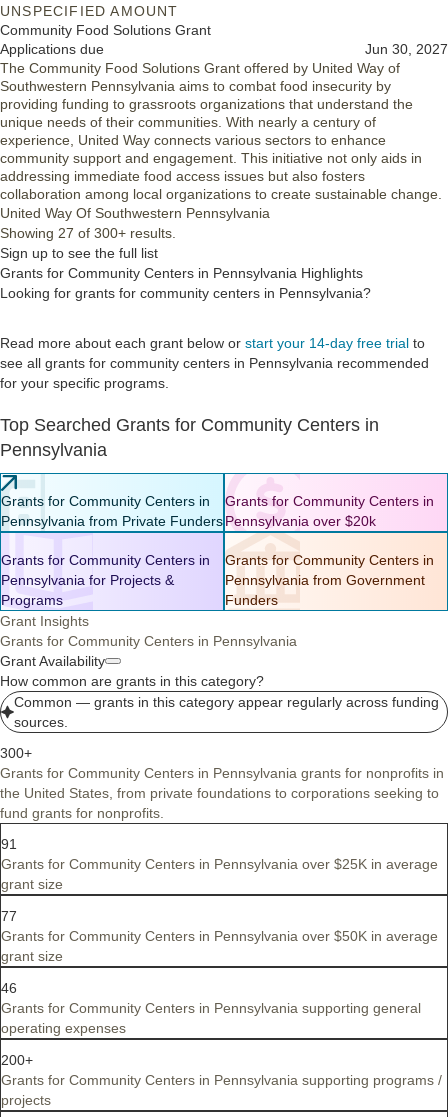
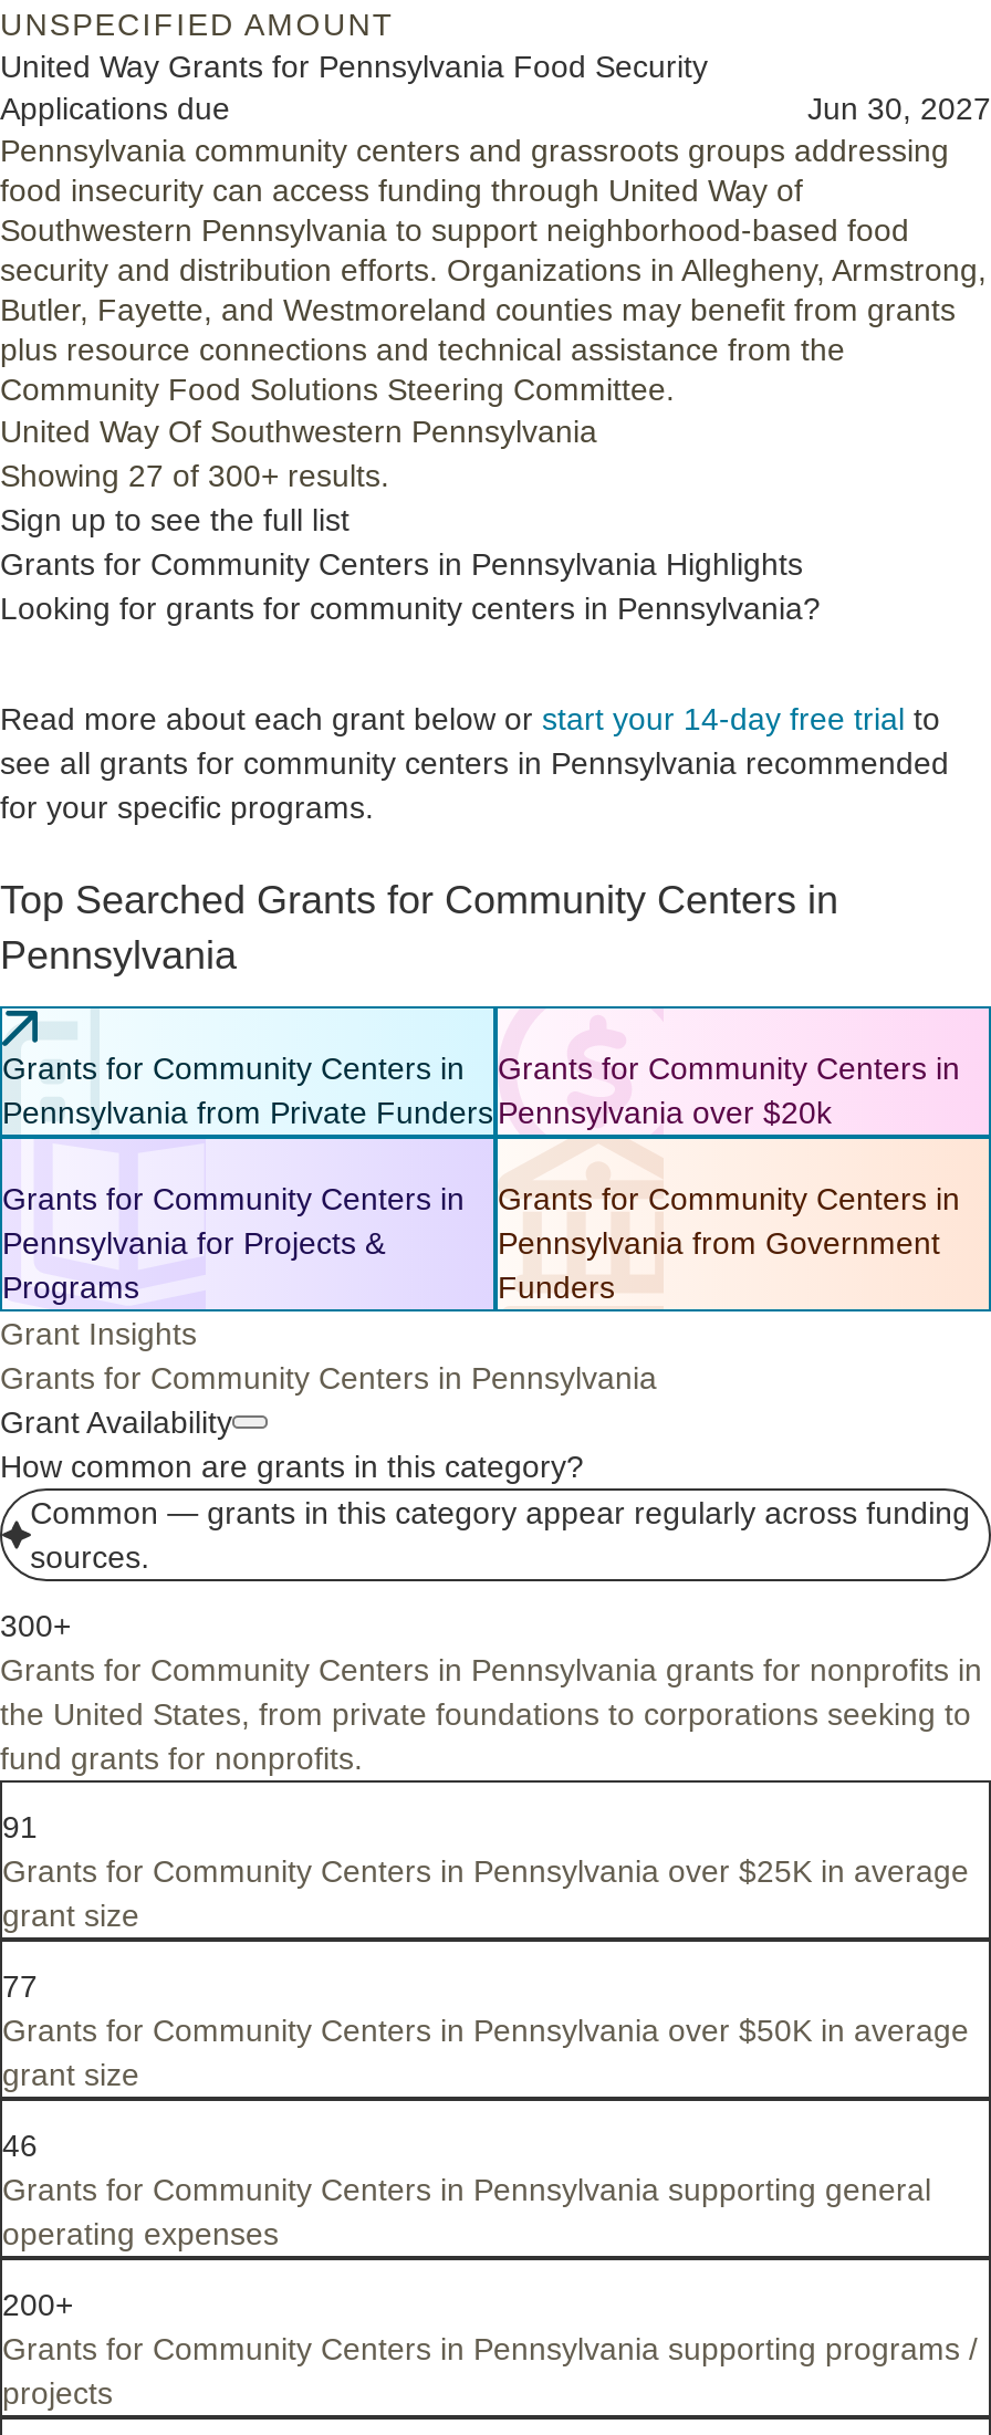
[0,22,211,38] Community Food Solutions Grant -> [0,49,708,84] United Way Grants for Pennsylvania Food Security
[0,60,442,202] The Community Food Solutions Grant offered by United Way of | Southwestern Pennsylvania aims to combat food insecurity by | providing funding to grassroots organizations that understand the | unique needs of their communities. With nearly a century of | experience, United Way connects various sectors to enhance | community support and engagement. This initiative not only aids in | addressing immediate food access issues but also fosters | collaboration among local organizations to create sustainable change. -> [0,133,987,407] Pennsylvania community centers and grassroots groups addressing | food insecurity can access funding through United Way of | Southwestern Pennsylvania to support neighborhood-based food | security and distribution efforts. Organizations in Allegheny, Armstrong, | Butler, Fayette, and Westmoreland counties may benefit from grants | plus resource connections and technical assistance from the | Community Food Solutions Steering Committee.

